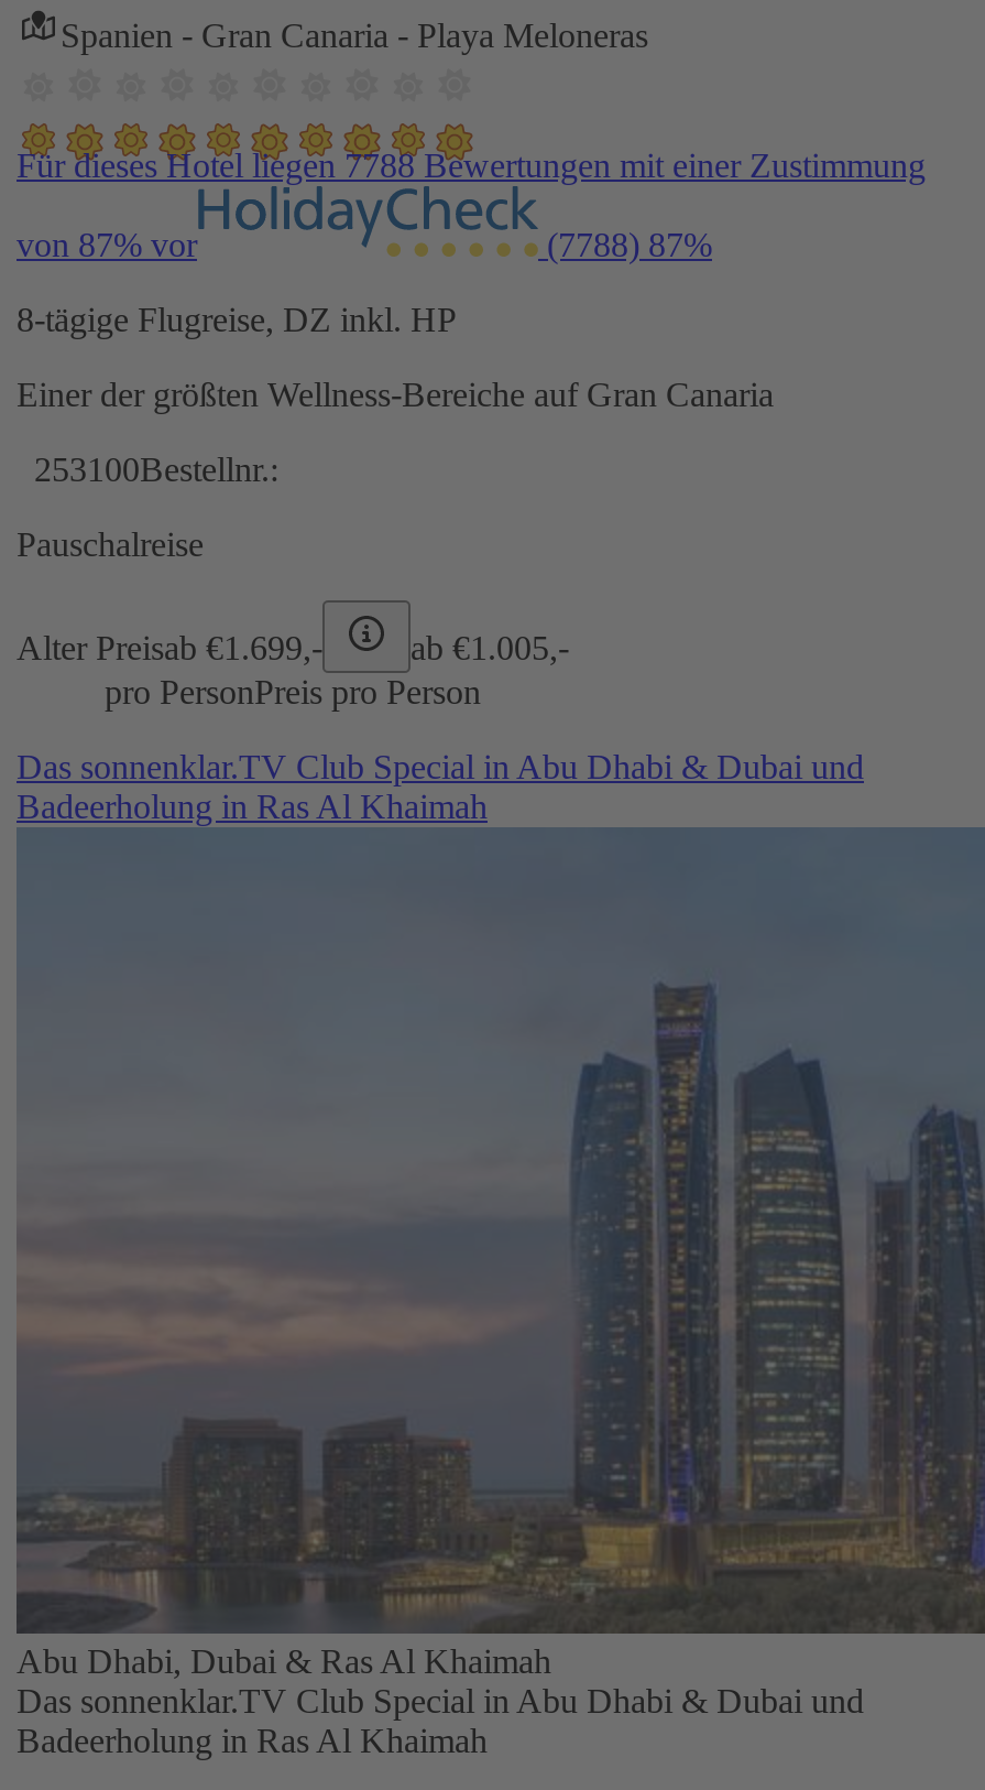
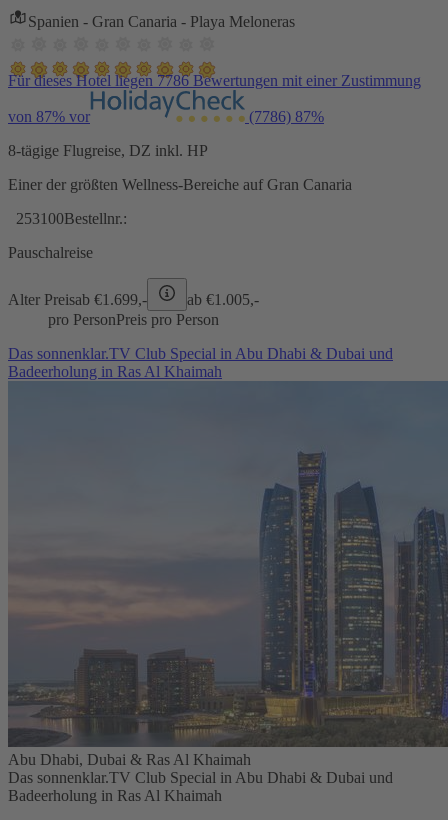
[17,145,926,183] Für dieses Hotel liegen 7788 Bewertungen mit einer Zustimmung -> [8,71,421,88] Für dieses Hotel liegen 7786 Bewertungen mit einer Zustimmung
[538,225,712,262] (7788) 87% -> [245,107,324,124] (7786) 87%

